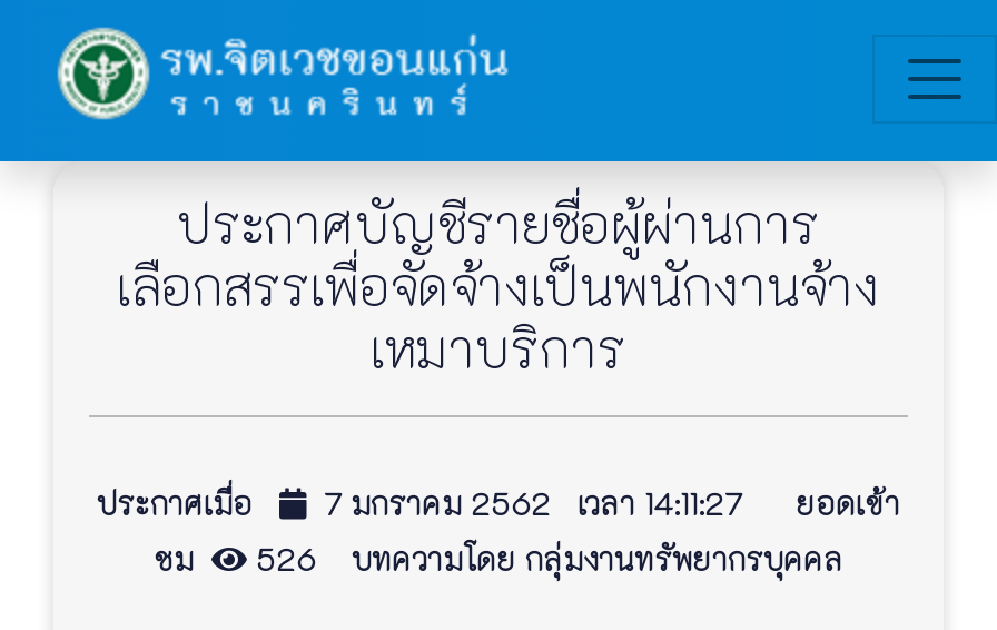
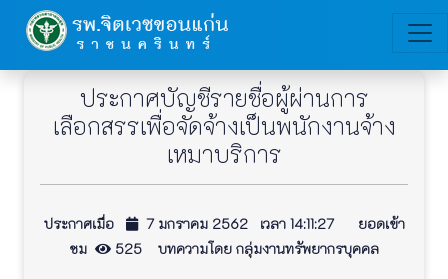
[247,538,843,580] 526 บทความโดย กลุ่มงานทรัพยากรบุคคล -> [111,239,379,258] 525 บทความโดย กลุ่มงานทรัพยากรบุคคล

